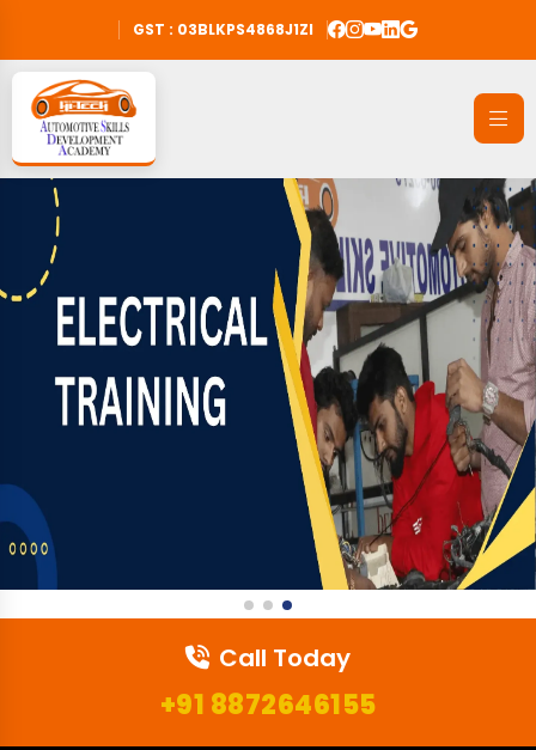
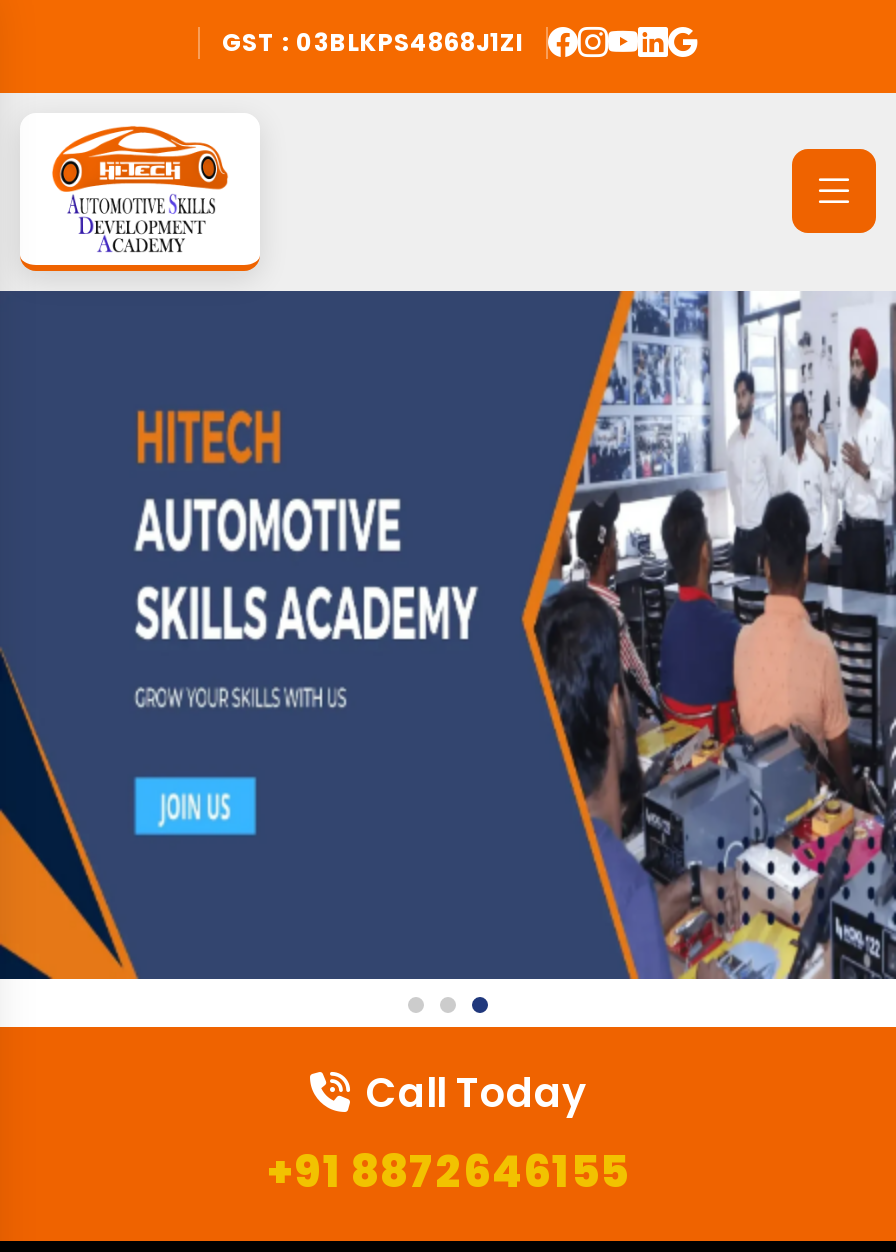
[4,177,532,591] [image] -> [6,289,890,981] [image]

